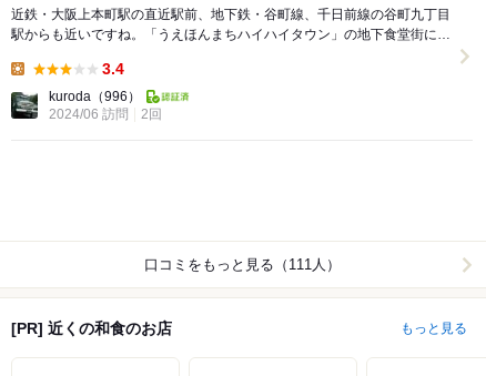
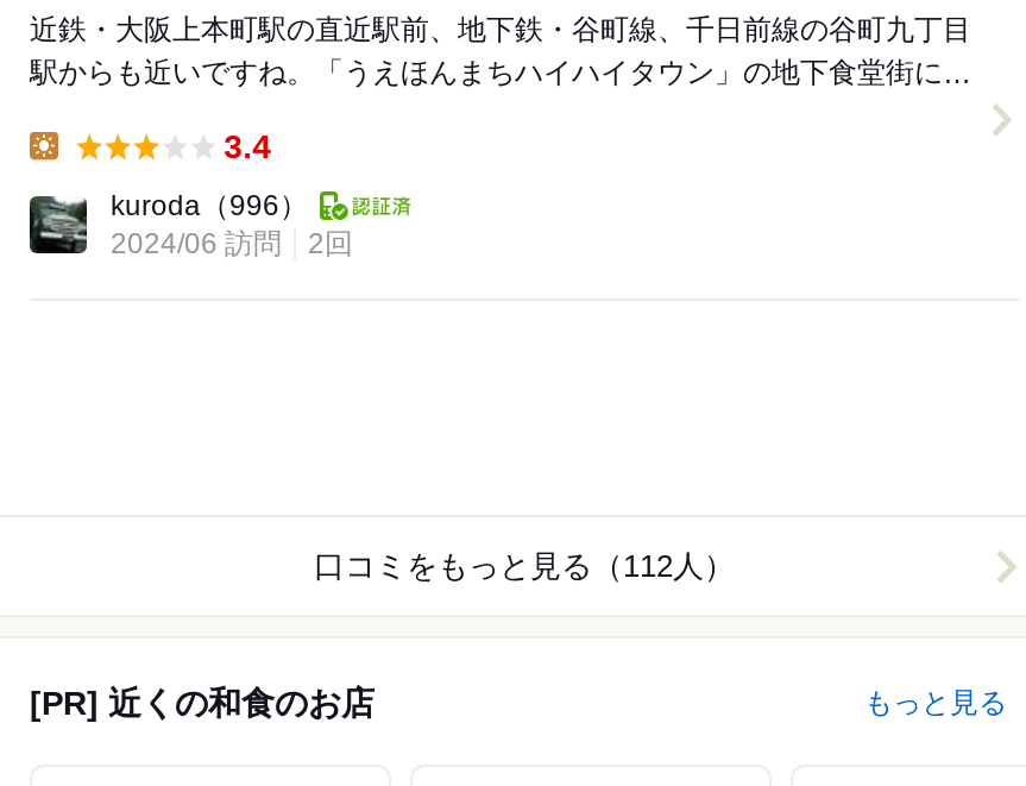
[144,257,340,273] 口コミをもっと見る（111人） -> [314,549,735,585] 口コミをもっと見る（112人）

